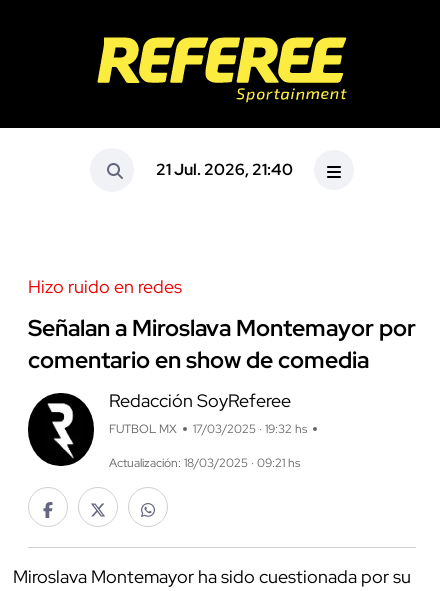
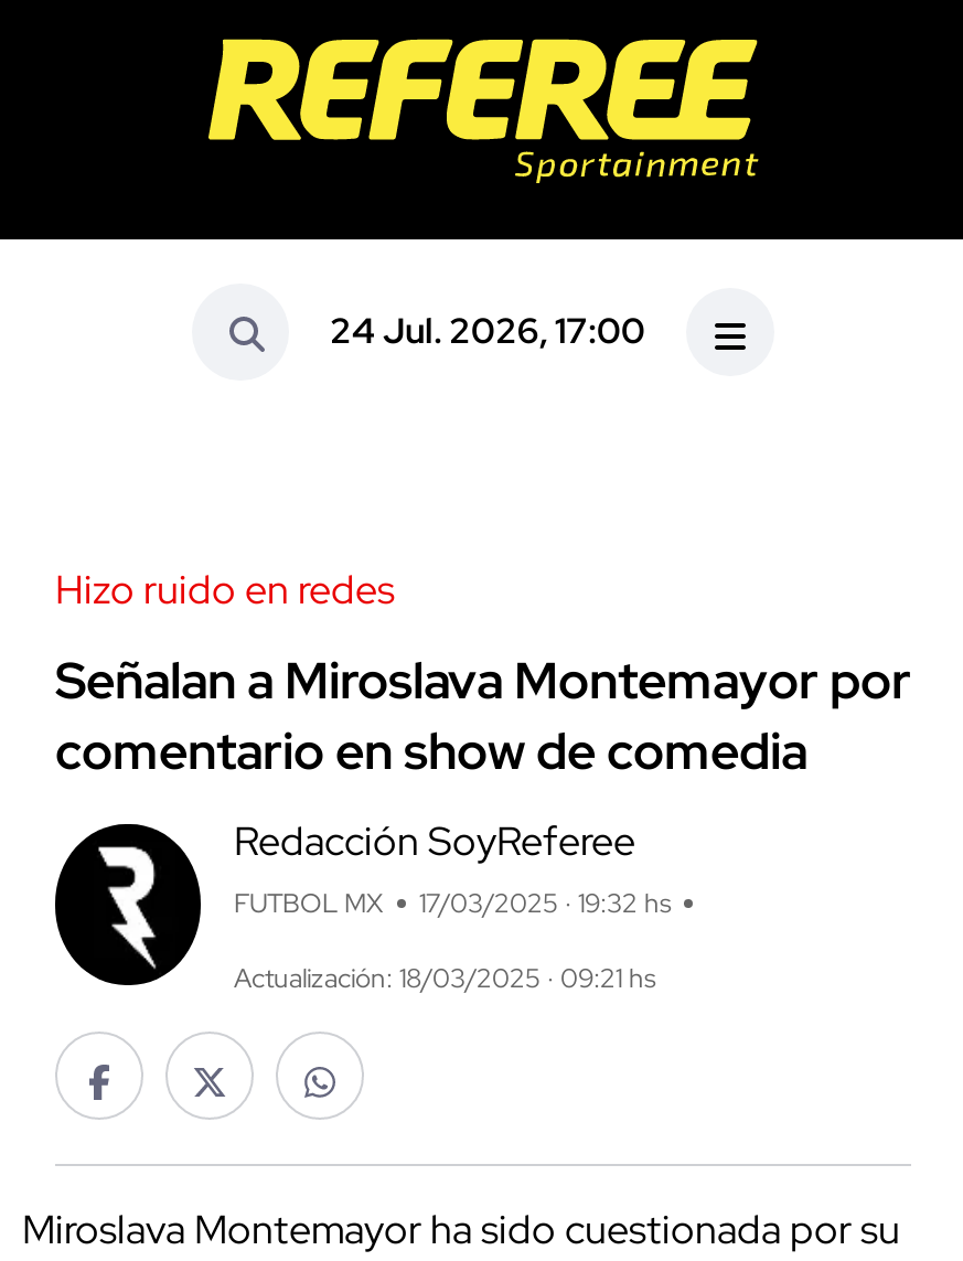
[155,159,292,180] 21 Jul. 2026, 21:40 -> [330,308,645,354] 24 Jul. 2026, 17:00

